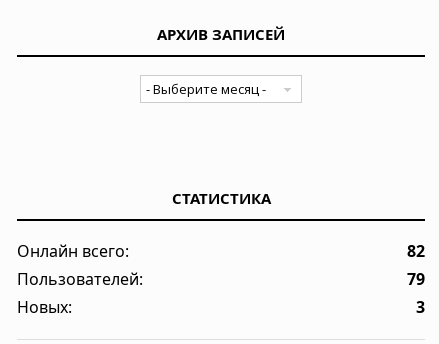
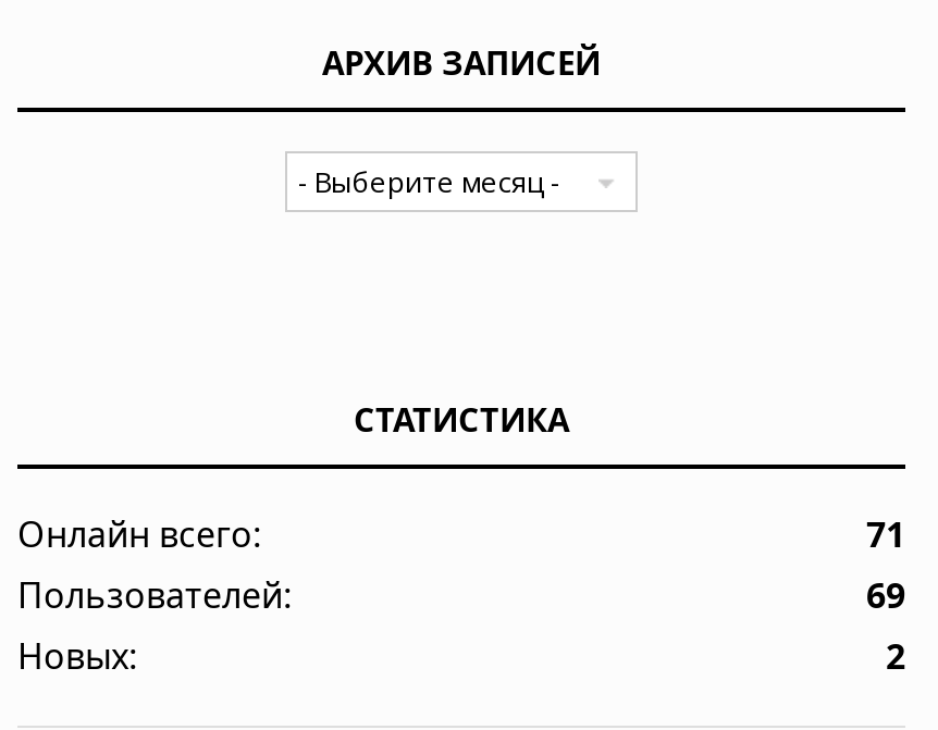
[407,240,425,262] 82 -> [866,510,905,558] 71
[407,268,425,290] 79 -> [866,571,905,619] 69
[416,296,425,318] 3 -> [886,632,905,680] 2

